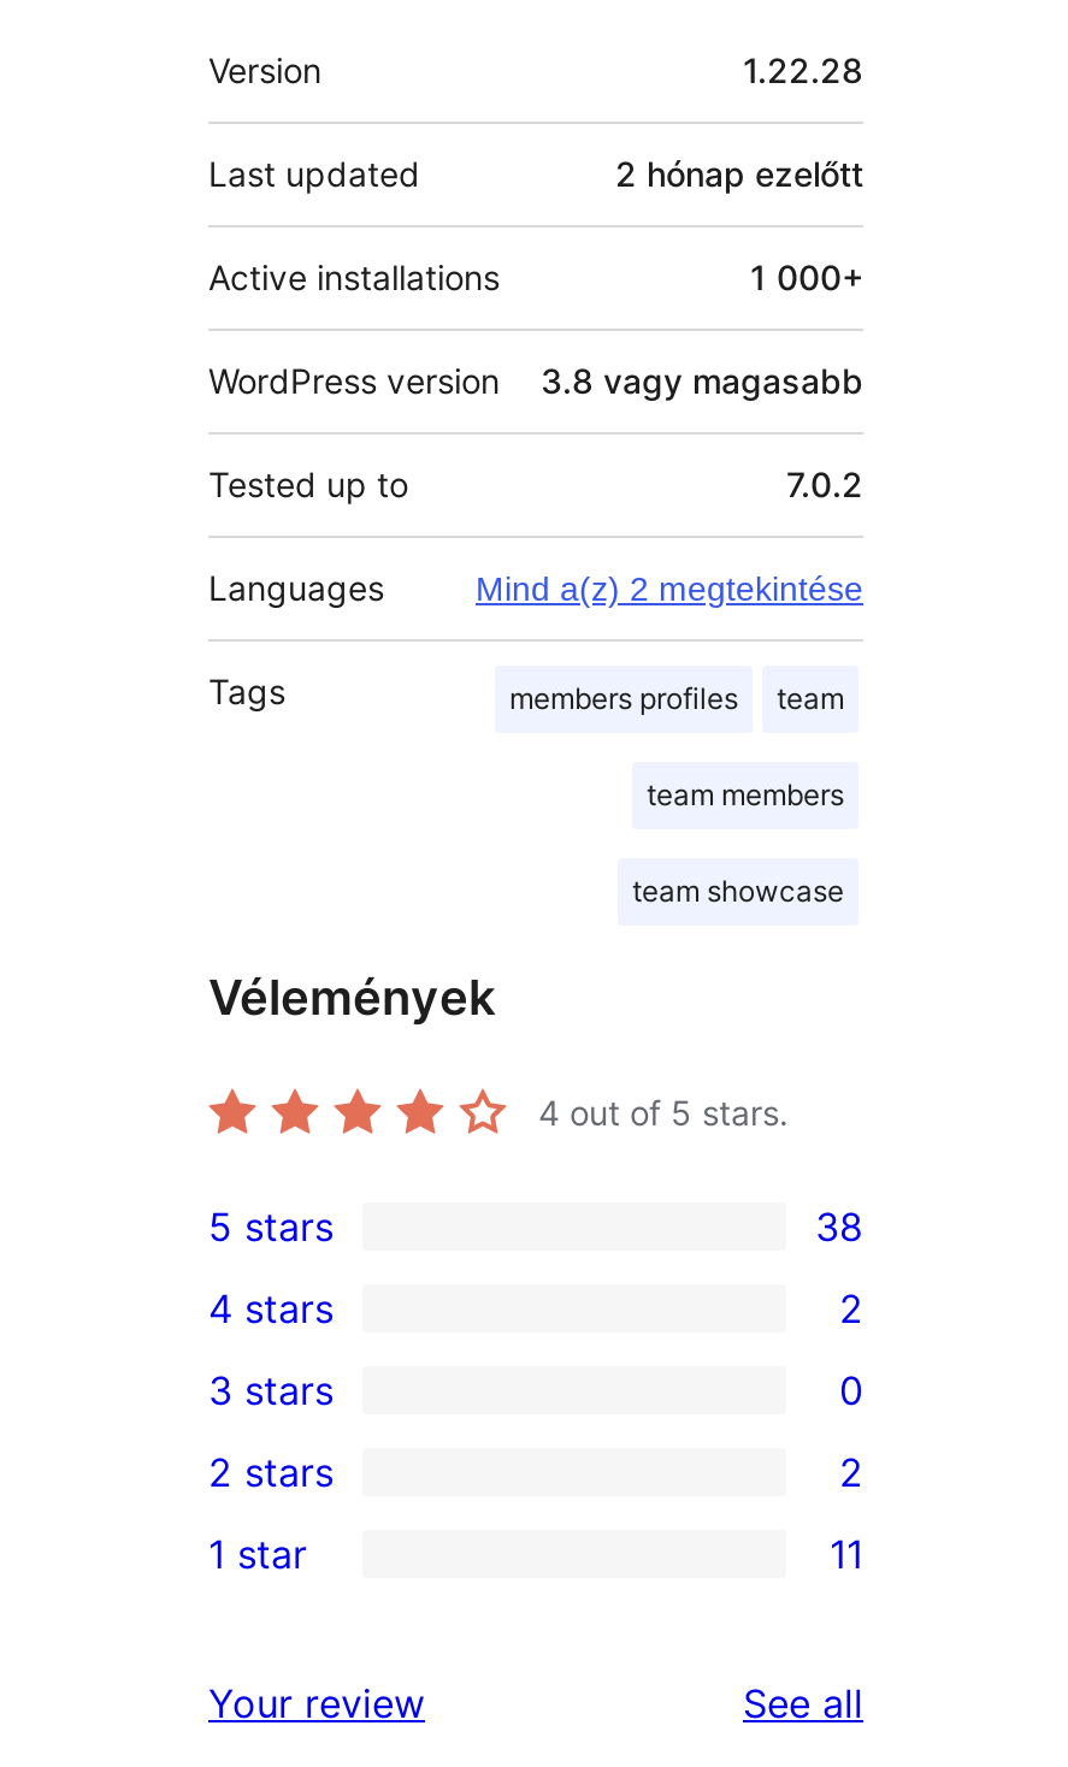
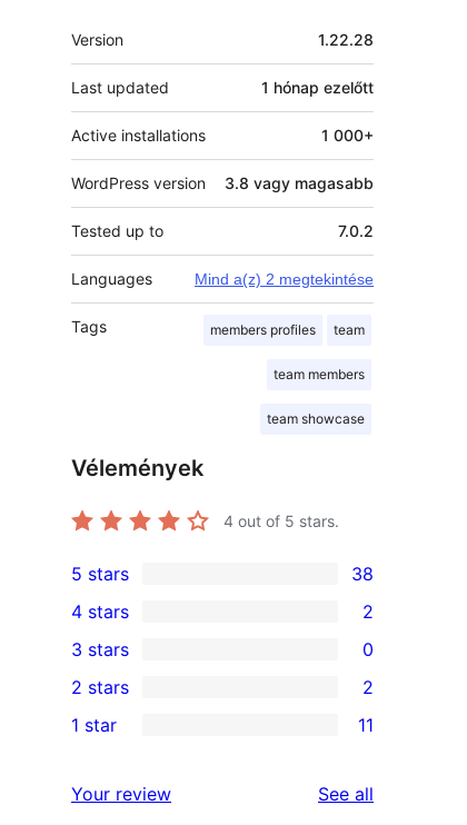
[615,152,863,193] 2 hónap ezelőtt -> [261,77,374,96] 1 hónap ezelőtt

